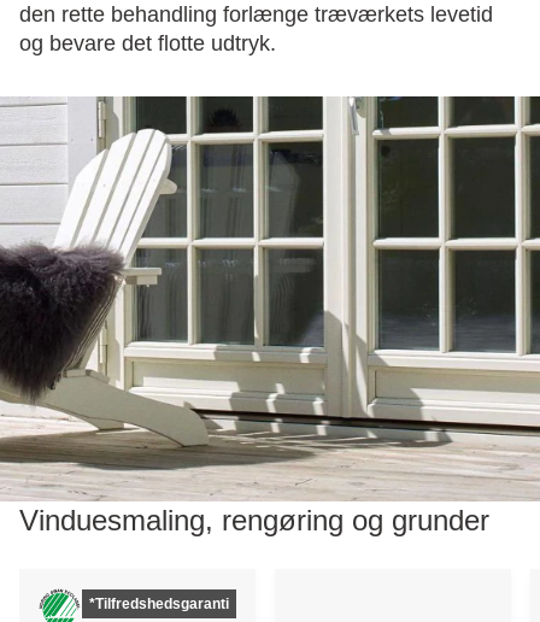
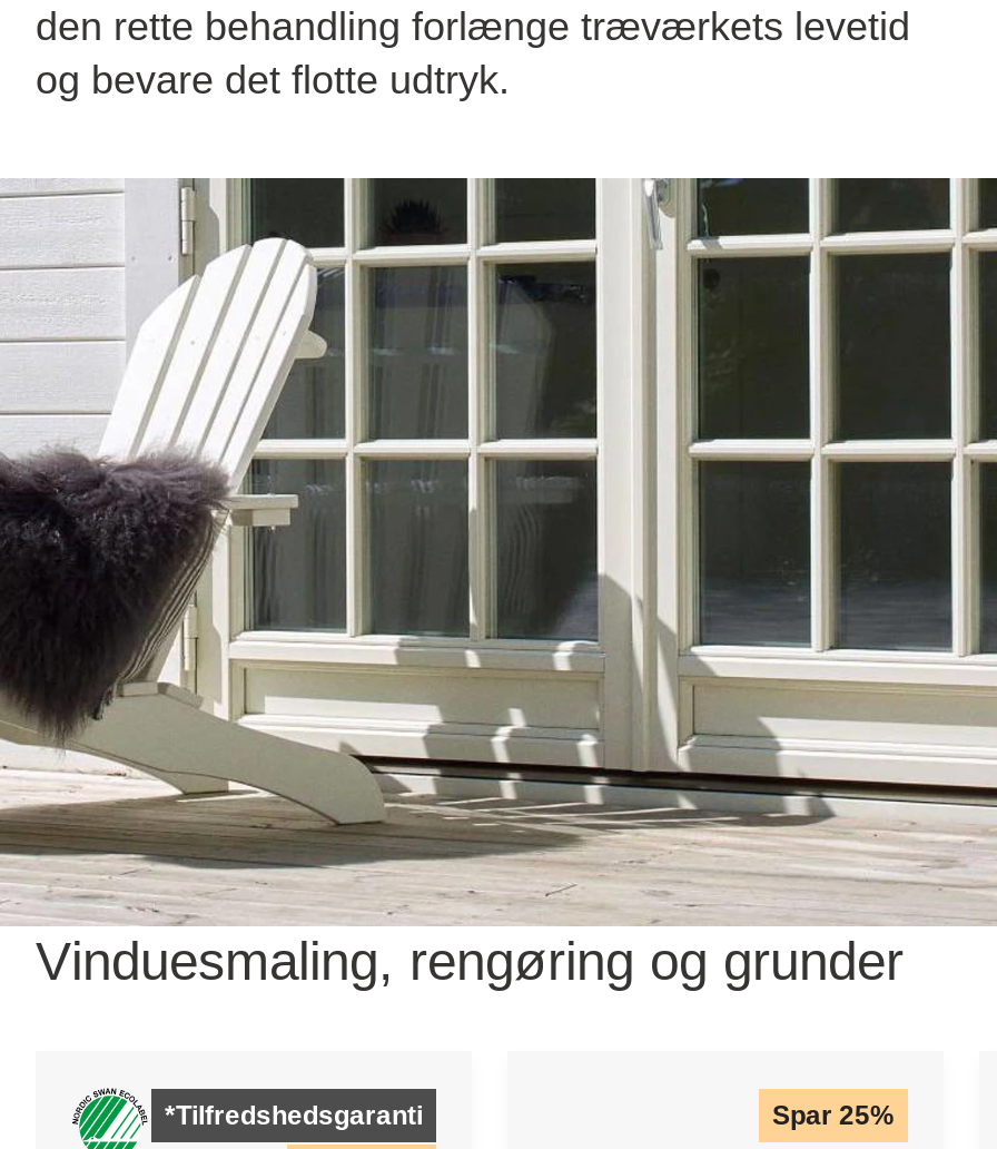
none -> [772,1100,895,1131] Spar 25%

